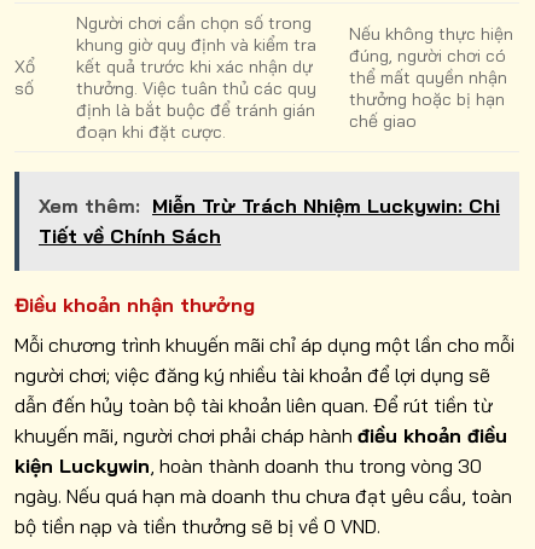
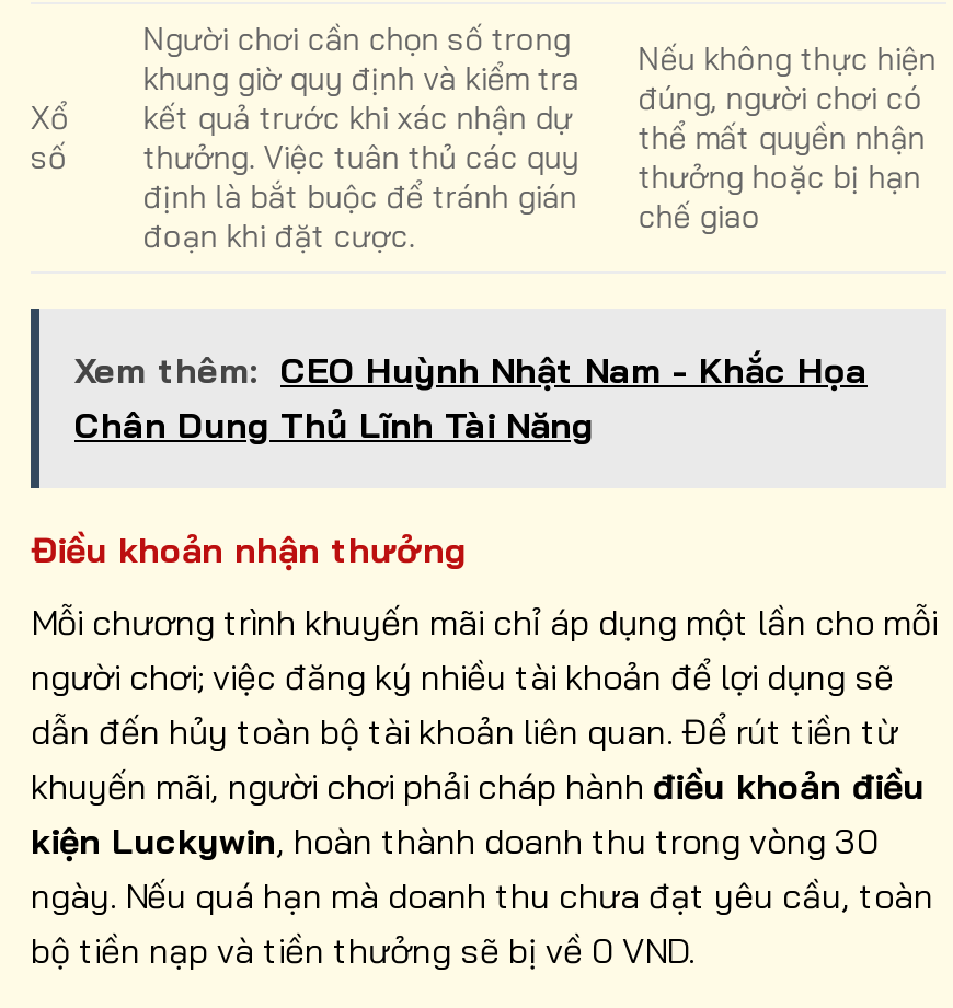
[39,193,500,248] Xem thêm: Miễn Trừ Trách Nhiệm Luckywin: Chi | Tiết về Chính Sách -> [74,348,868,446] Xem thêm: CEO Huỳnh Nhật Nam - Khắc Họa | Chân Dung Thủ Lĩnh Tài Năng

